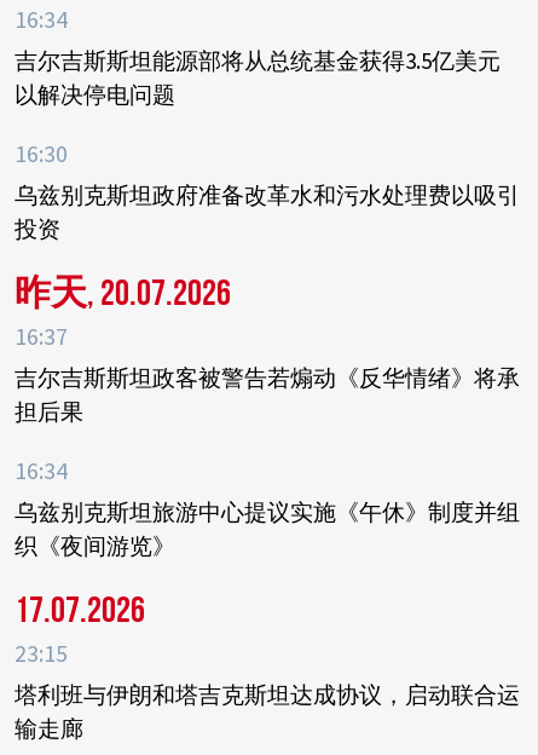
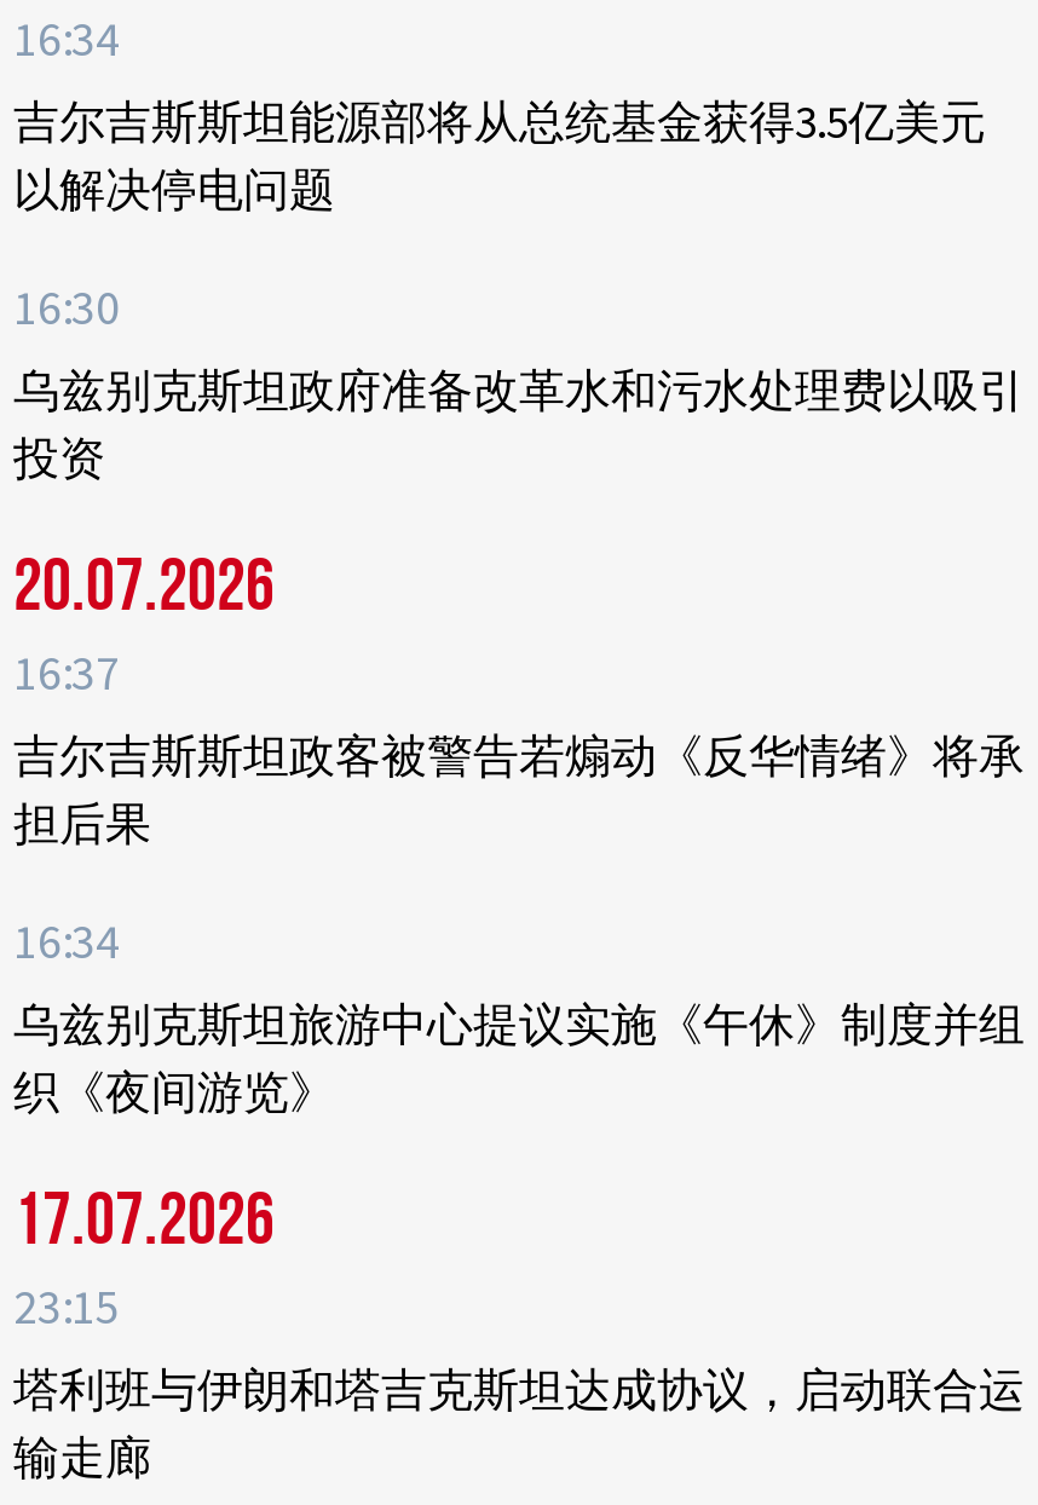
[15,272,231,315] 昨天, 20.07.2026 -> [13,543,275,630] 20.07.2026

